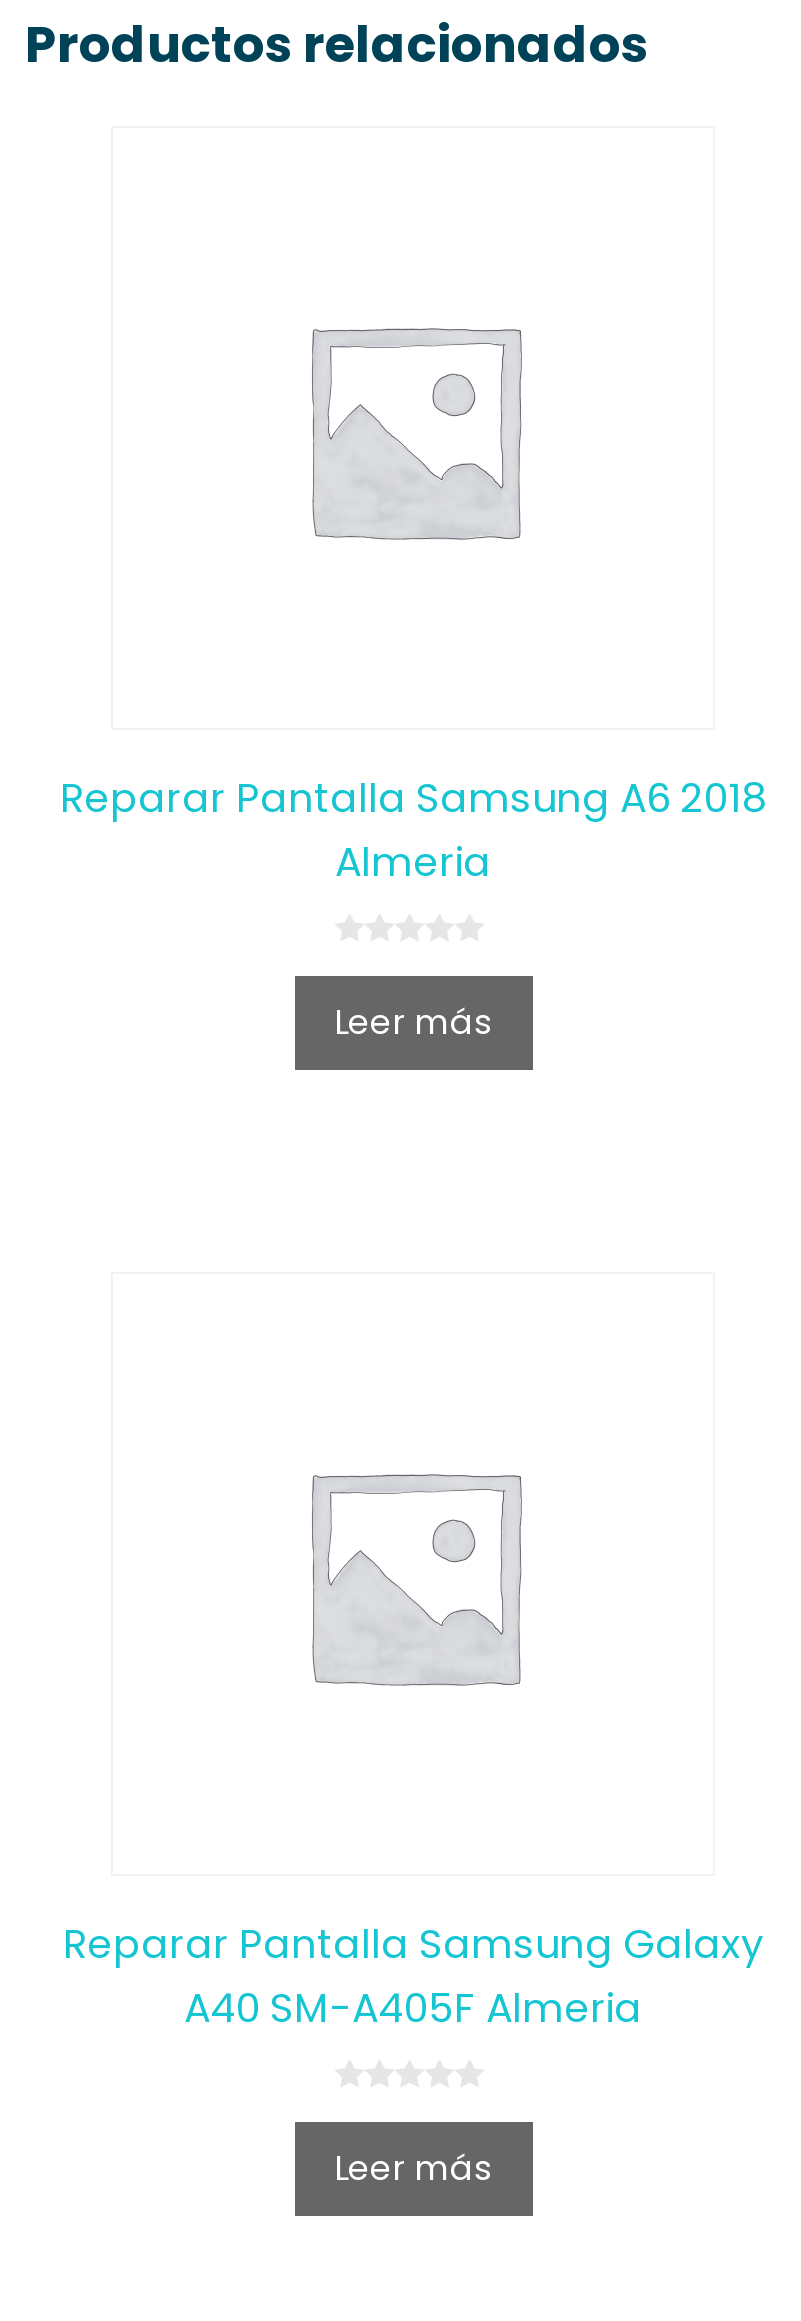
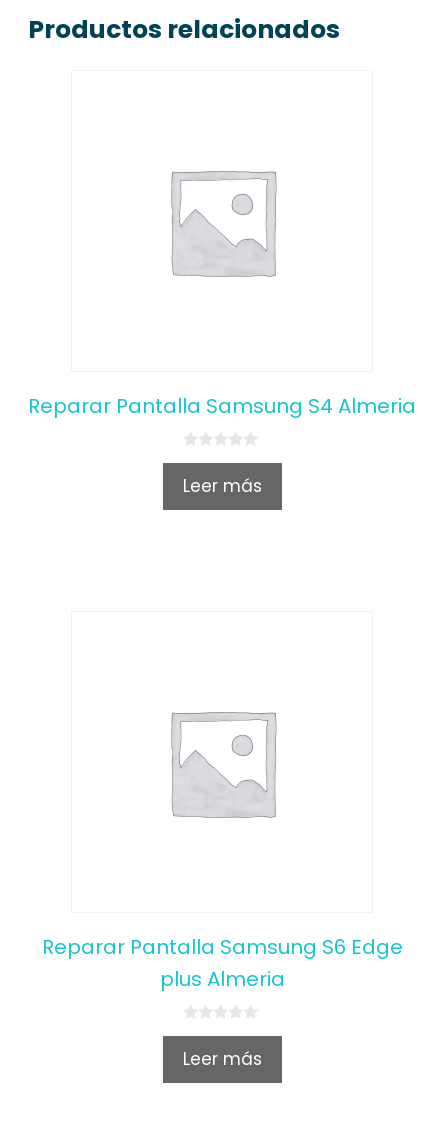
[60,769,766,889] Reparar Pantalla Samsung A6 2018 | Almeria -> [28,391,416,419] Reparar Pantalla Samsung S4 Almeria
[63,1916,763,2036] Reparar Pantalla Samsung Galaxy | A40 SM-A405F Almeria -> [41,933,402,993] Reparar Pantalla Samsung S6 Edge | plus Almeria

